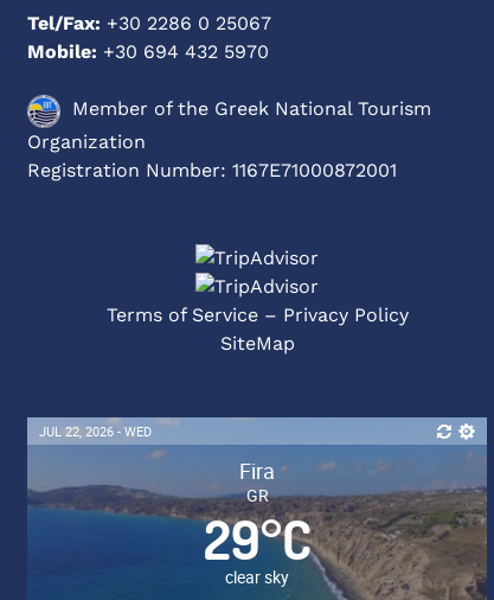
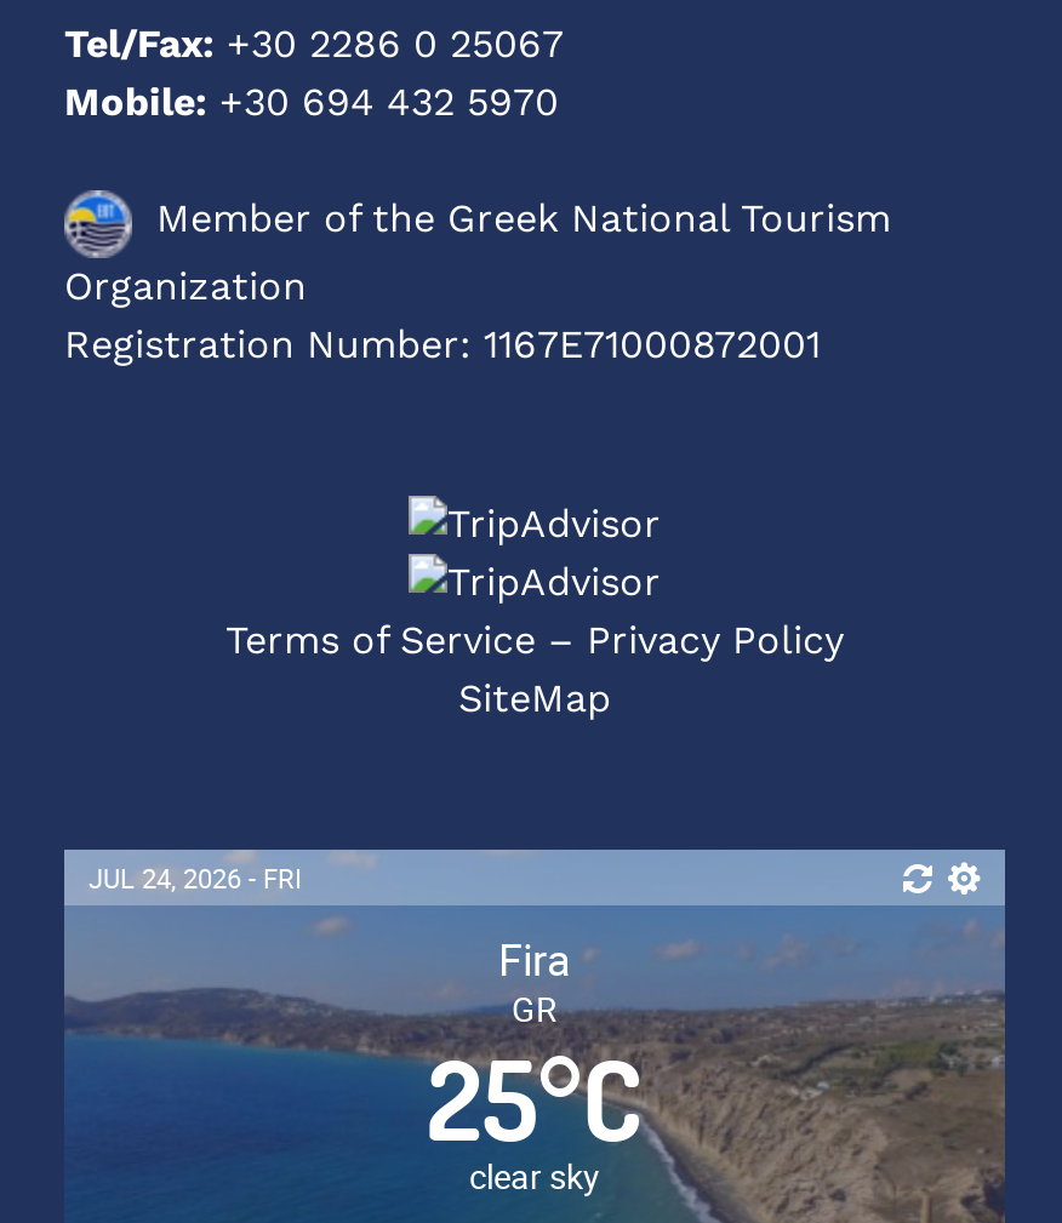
[39,422,152,440] JUL 22, 2026 - WED -> [88,859,302,895] JUL 24, 2026 - FRI
[203,505,311,574] 29°C -> [427,1029,643,1169] 25°C

